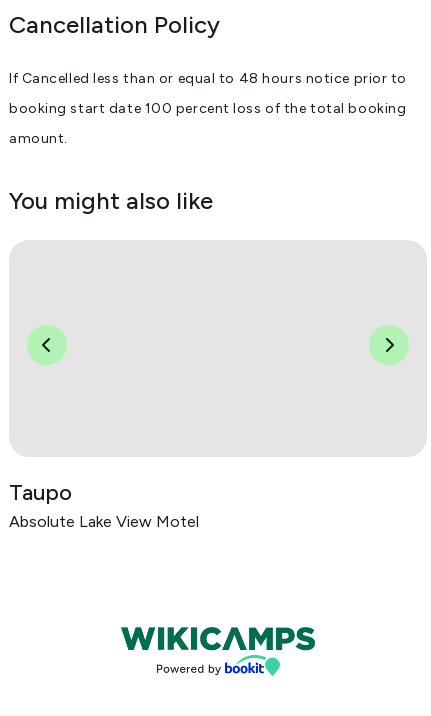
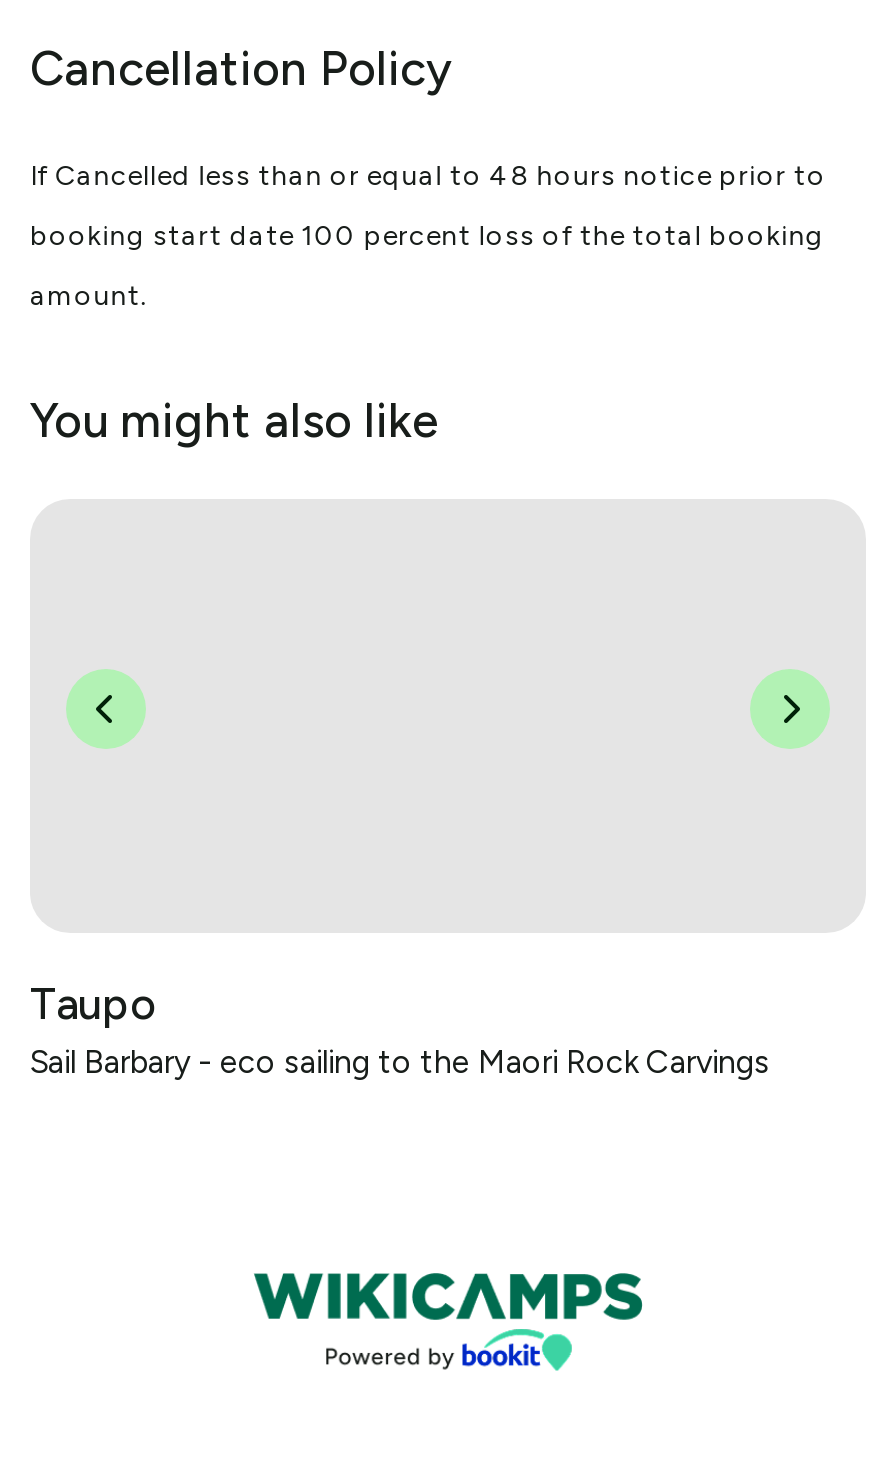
[9,512,199,531] Absolute Lake View Motel -> [30,1044,770,1082] Sail Barbary - eco sailing to the Maori Rock Carvings

